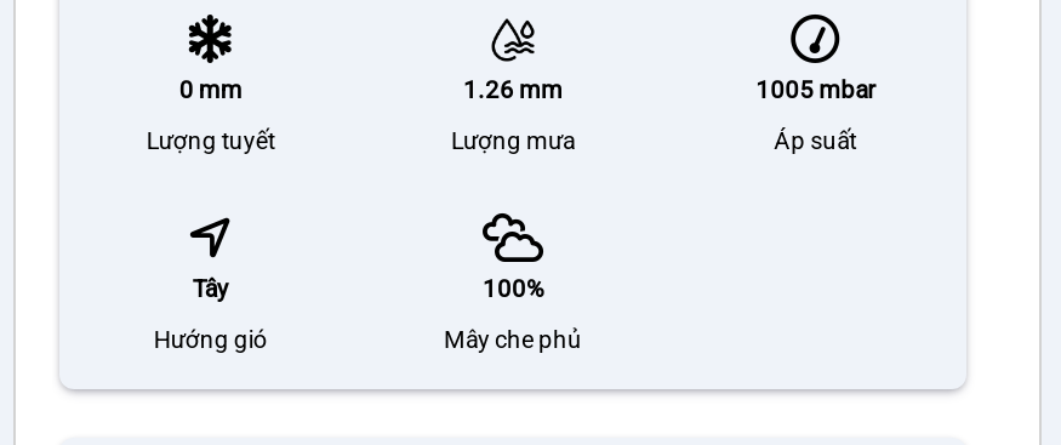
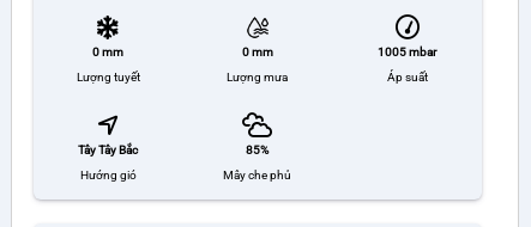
[463,77,563,104] 1.26 mm -> [242,46,273,59] 0 mm
[192,276,229,303] Tây -> [78,144,138,157] Tây Tây Bắc
[483,276,543,303] 100% -> [246,144,269,157] 85%

